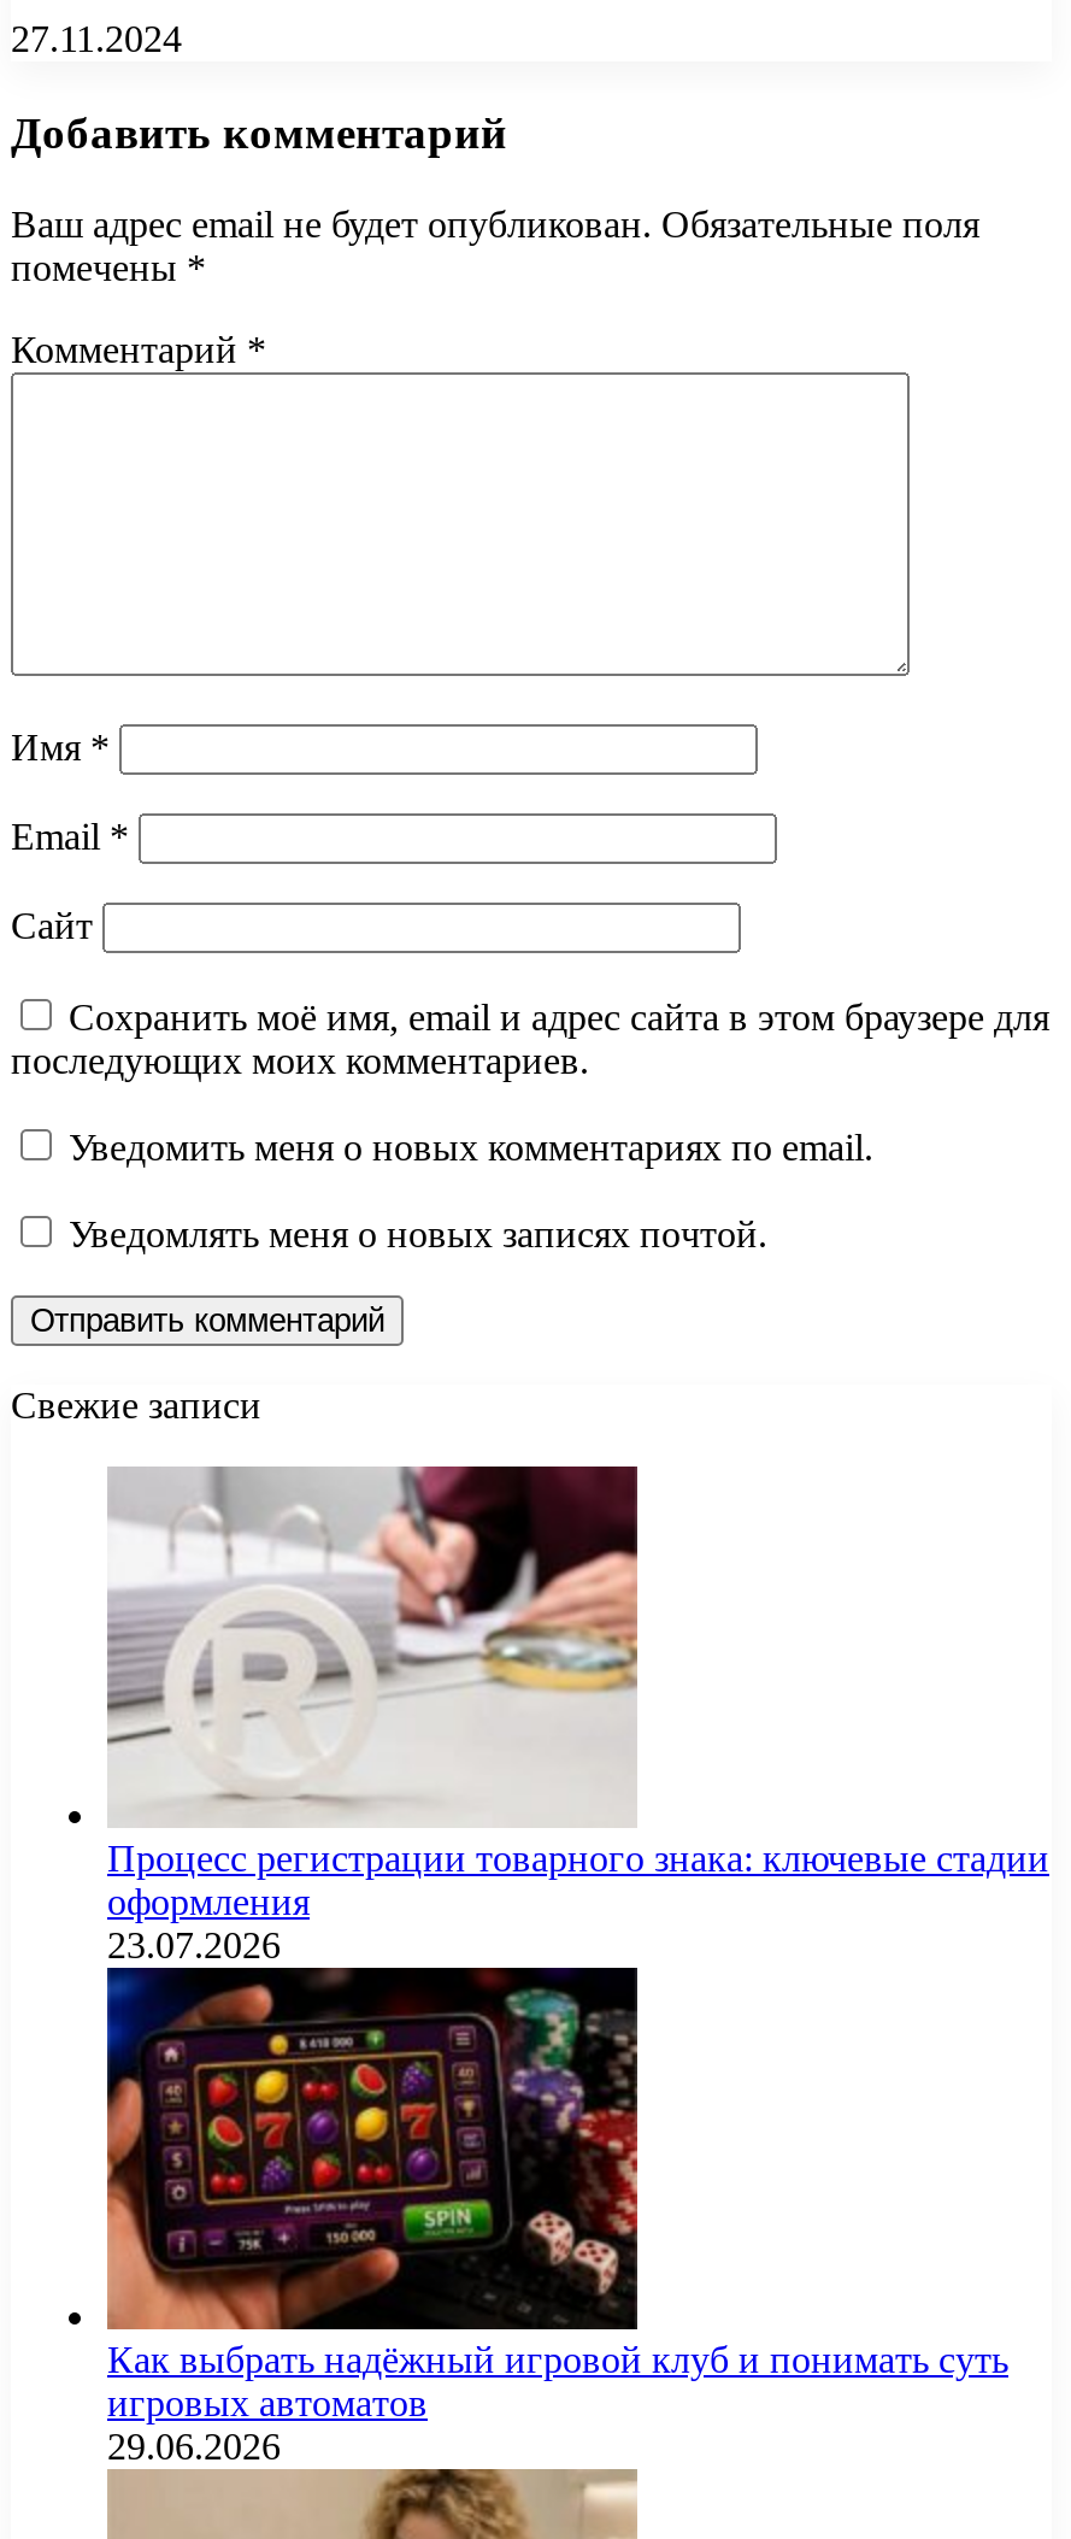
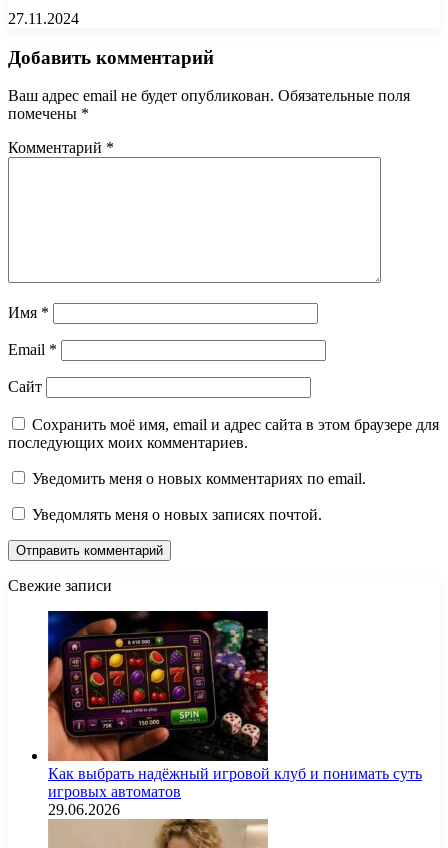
[107,1464,1049,1966] [image] | Процесс регистрации товарного знака: ключевые стадии | оформления | 23.07.2026 -> none

